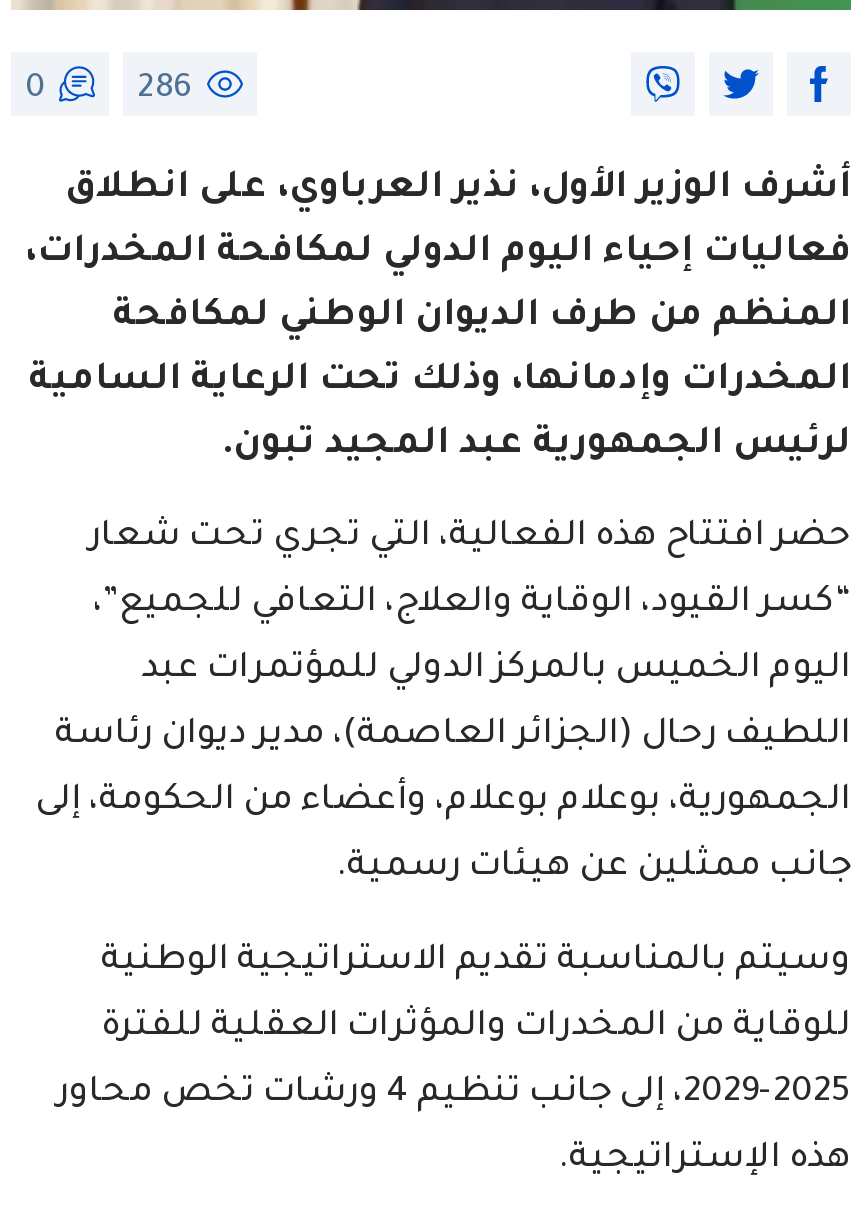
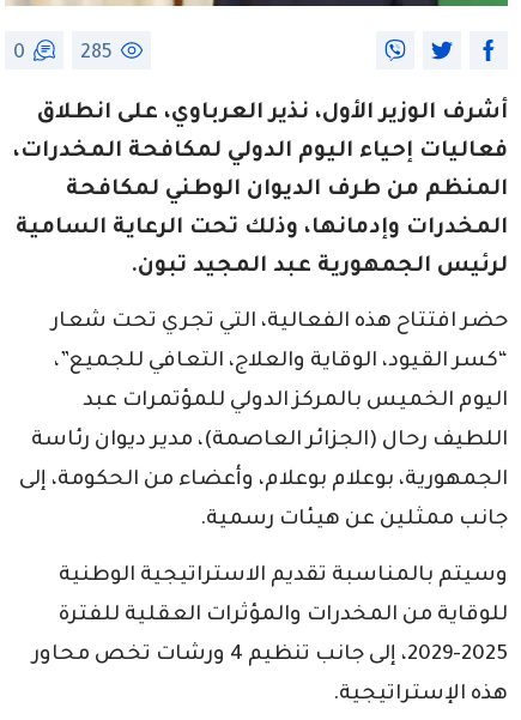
[137,71,193,107] 286 -> [80,43,113,64] 285

